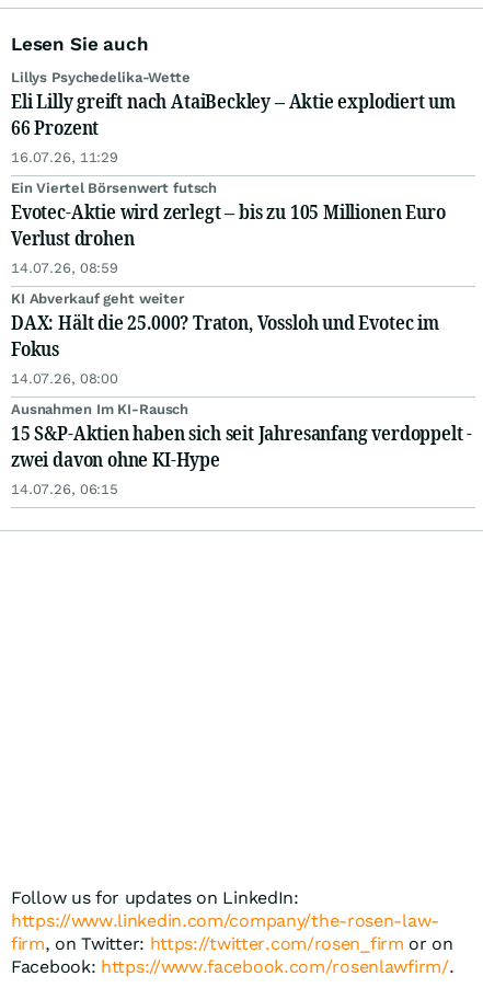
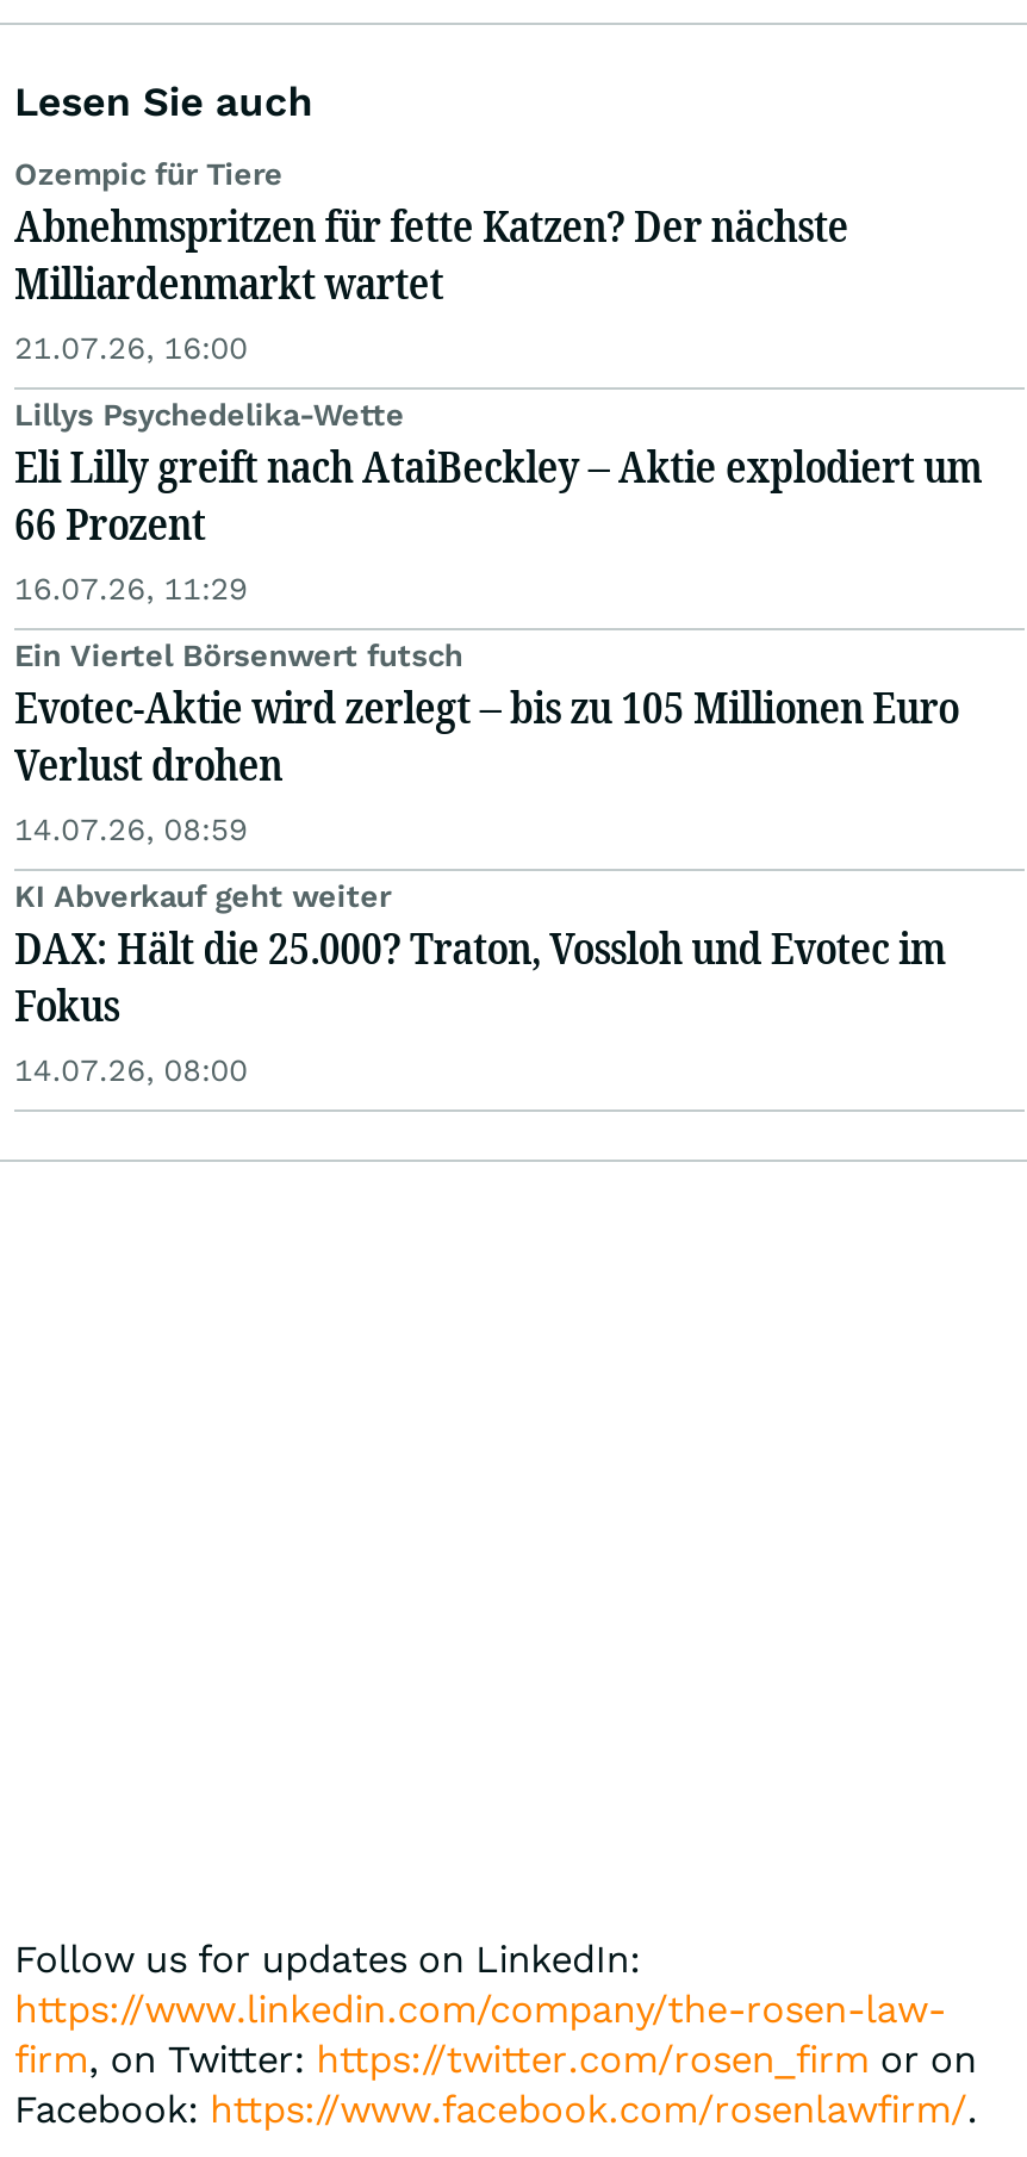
none -> [14,156,849,366] Ozempic für Tiere | Abnehmspritzen für fette Katzen? Der nächste | Milliardenmarkt wartet | 21.07.26, 16:00
moved [11,69,456,387] -> [14,397,982,1088]: Lillys Psychedelika-Wette | Eli Lilly greift nach AtaiBeckley – Aktie explodiert um | 66 Prozent | ... | Fokus | 14.07.26, 08:00
[11,401,472,497] Ausnahmen Im KI-Rausch | 15 S&P-Aktien haben sich seit Jahresanfang verdoppelt - | zwei davon ohne KI-Hype | 14.07.26, 06:15 -> none

